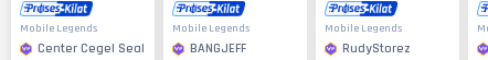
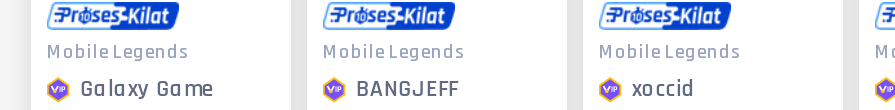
[38,40,145,57] Center Cegel Seal -> [80,74,216,104] Galaxy Game
[343,40,411,57] RudyStorez -> [632,74,696,104] xoccid

